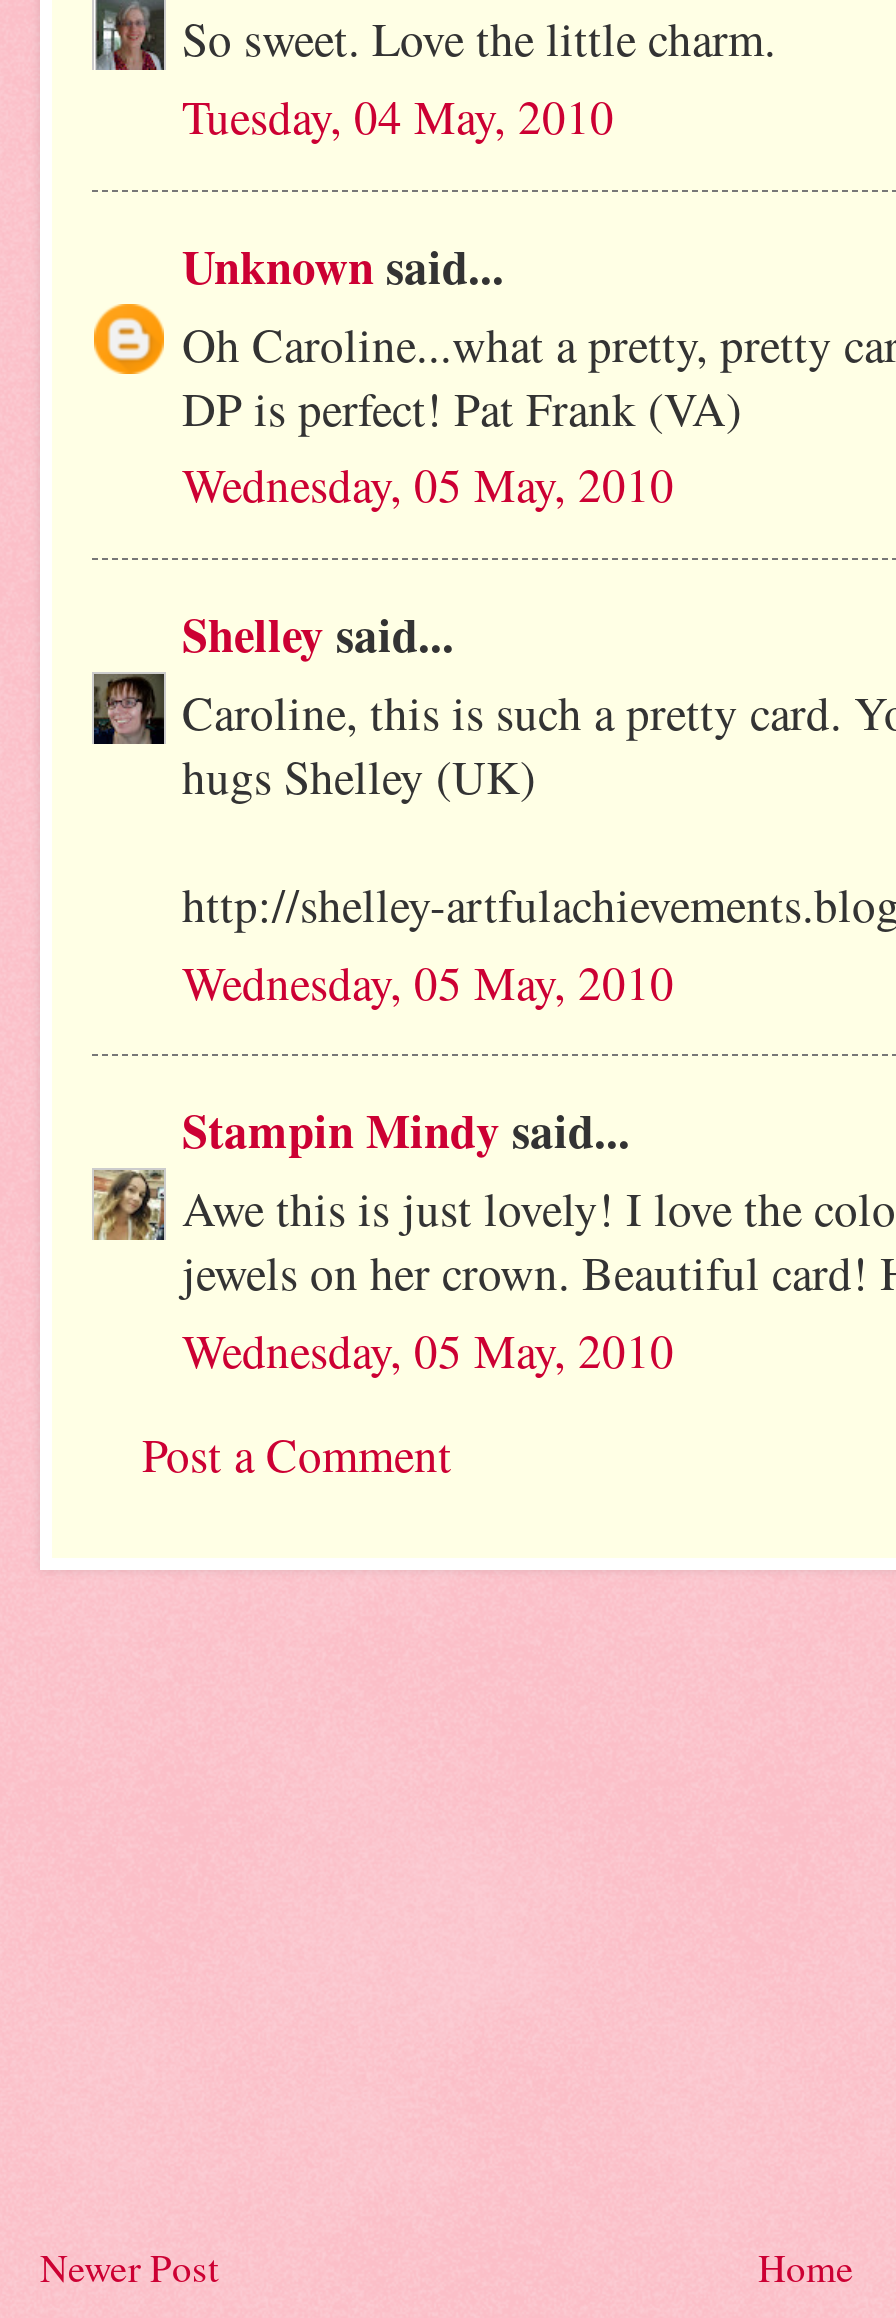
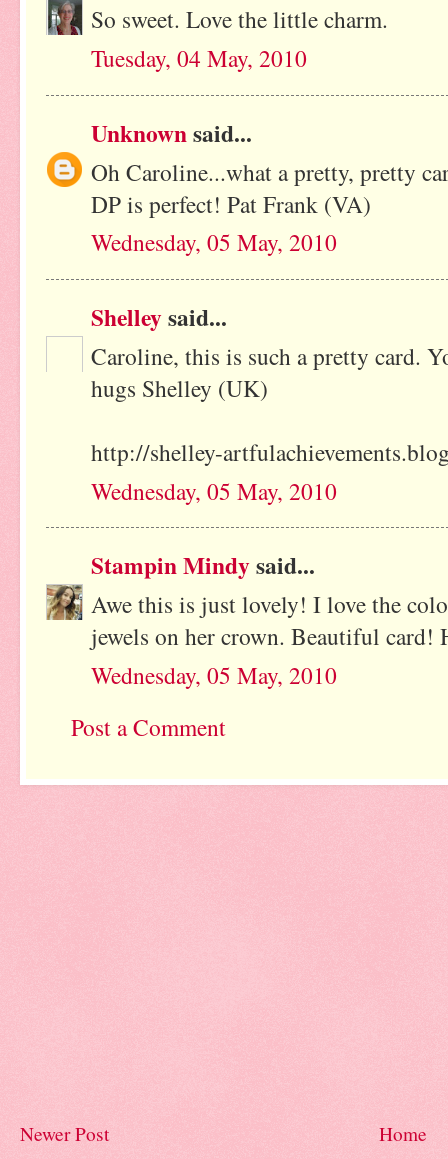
[92,672,166,746] [image] -> none

